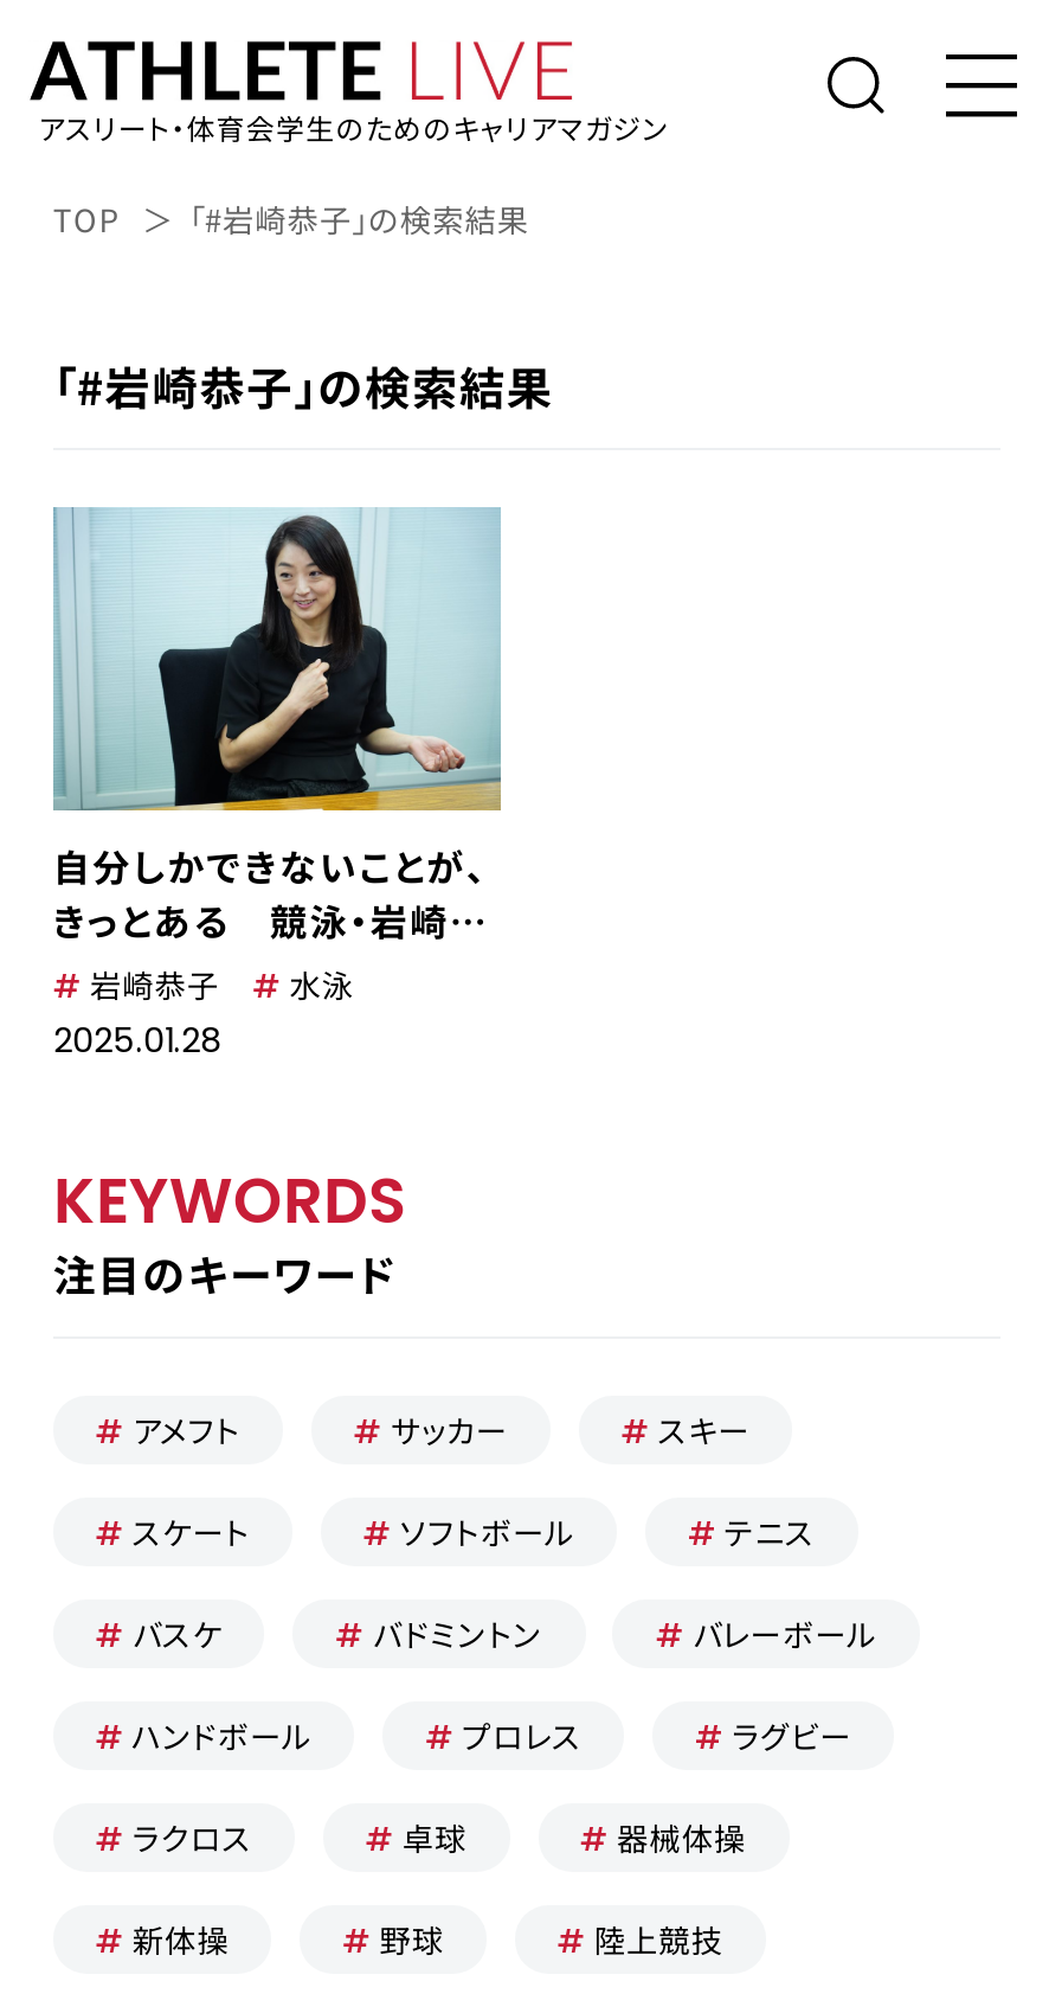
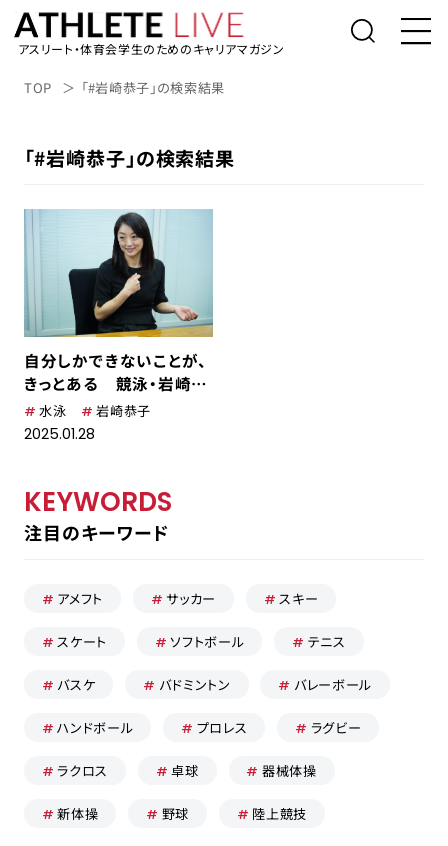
[53,948,354,1007] 子岩崎恭子 | 水泳 -> [24,395,151,420] 子水泳 | 岩崎恭子

